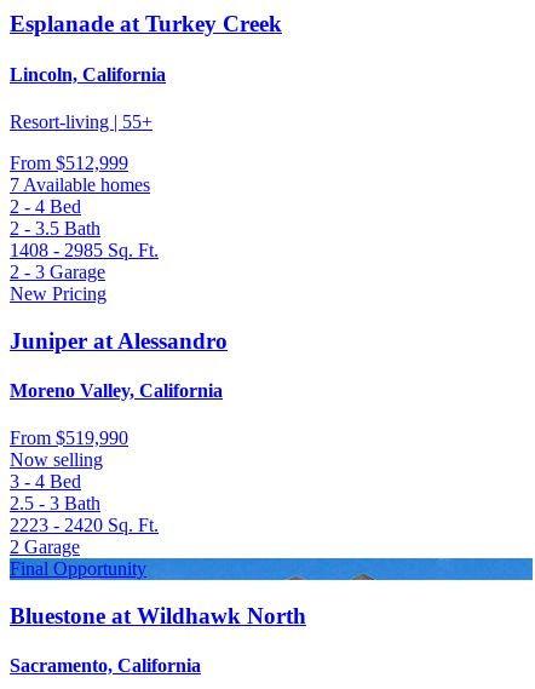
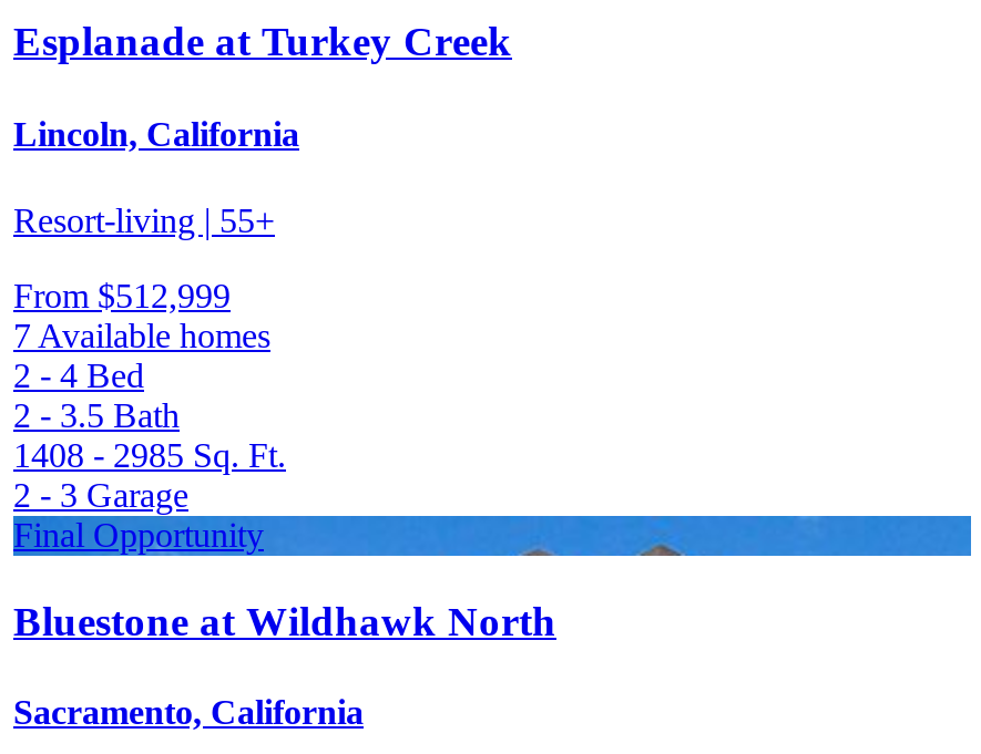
[10,283,228,557] New Pricing | Juniper at Alessandro | Moreno Valley, California | From $519,990 | Now selling | 3 - 4 Bed | 2.5 - 3 Bath | 2223 - 2420 Sq. Ft. | 2 Garage -> none

